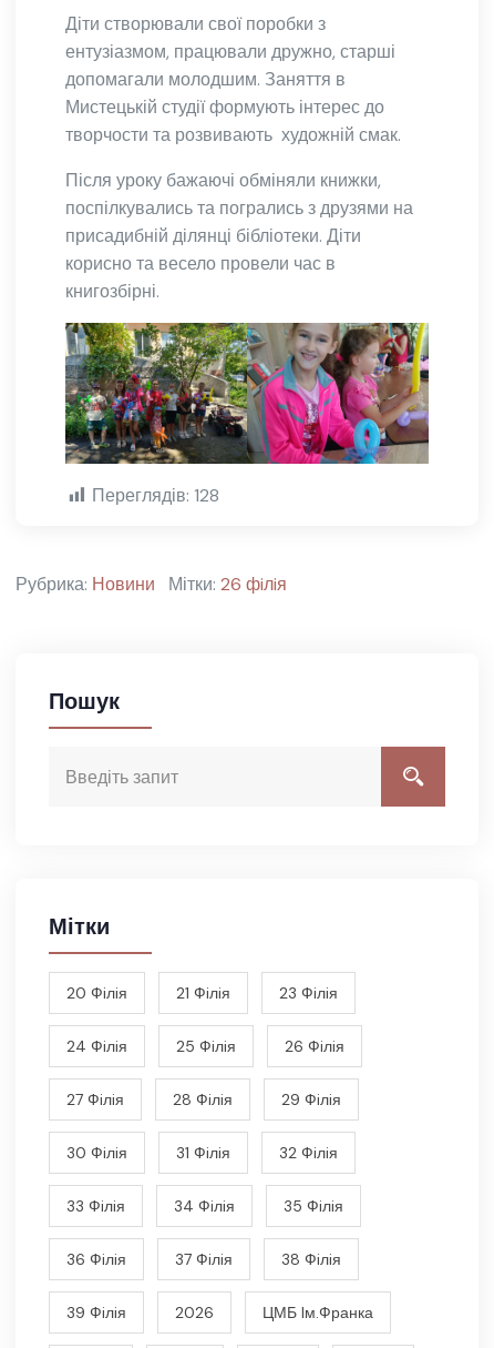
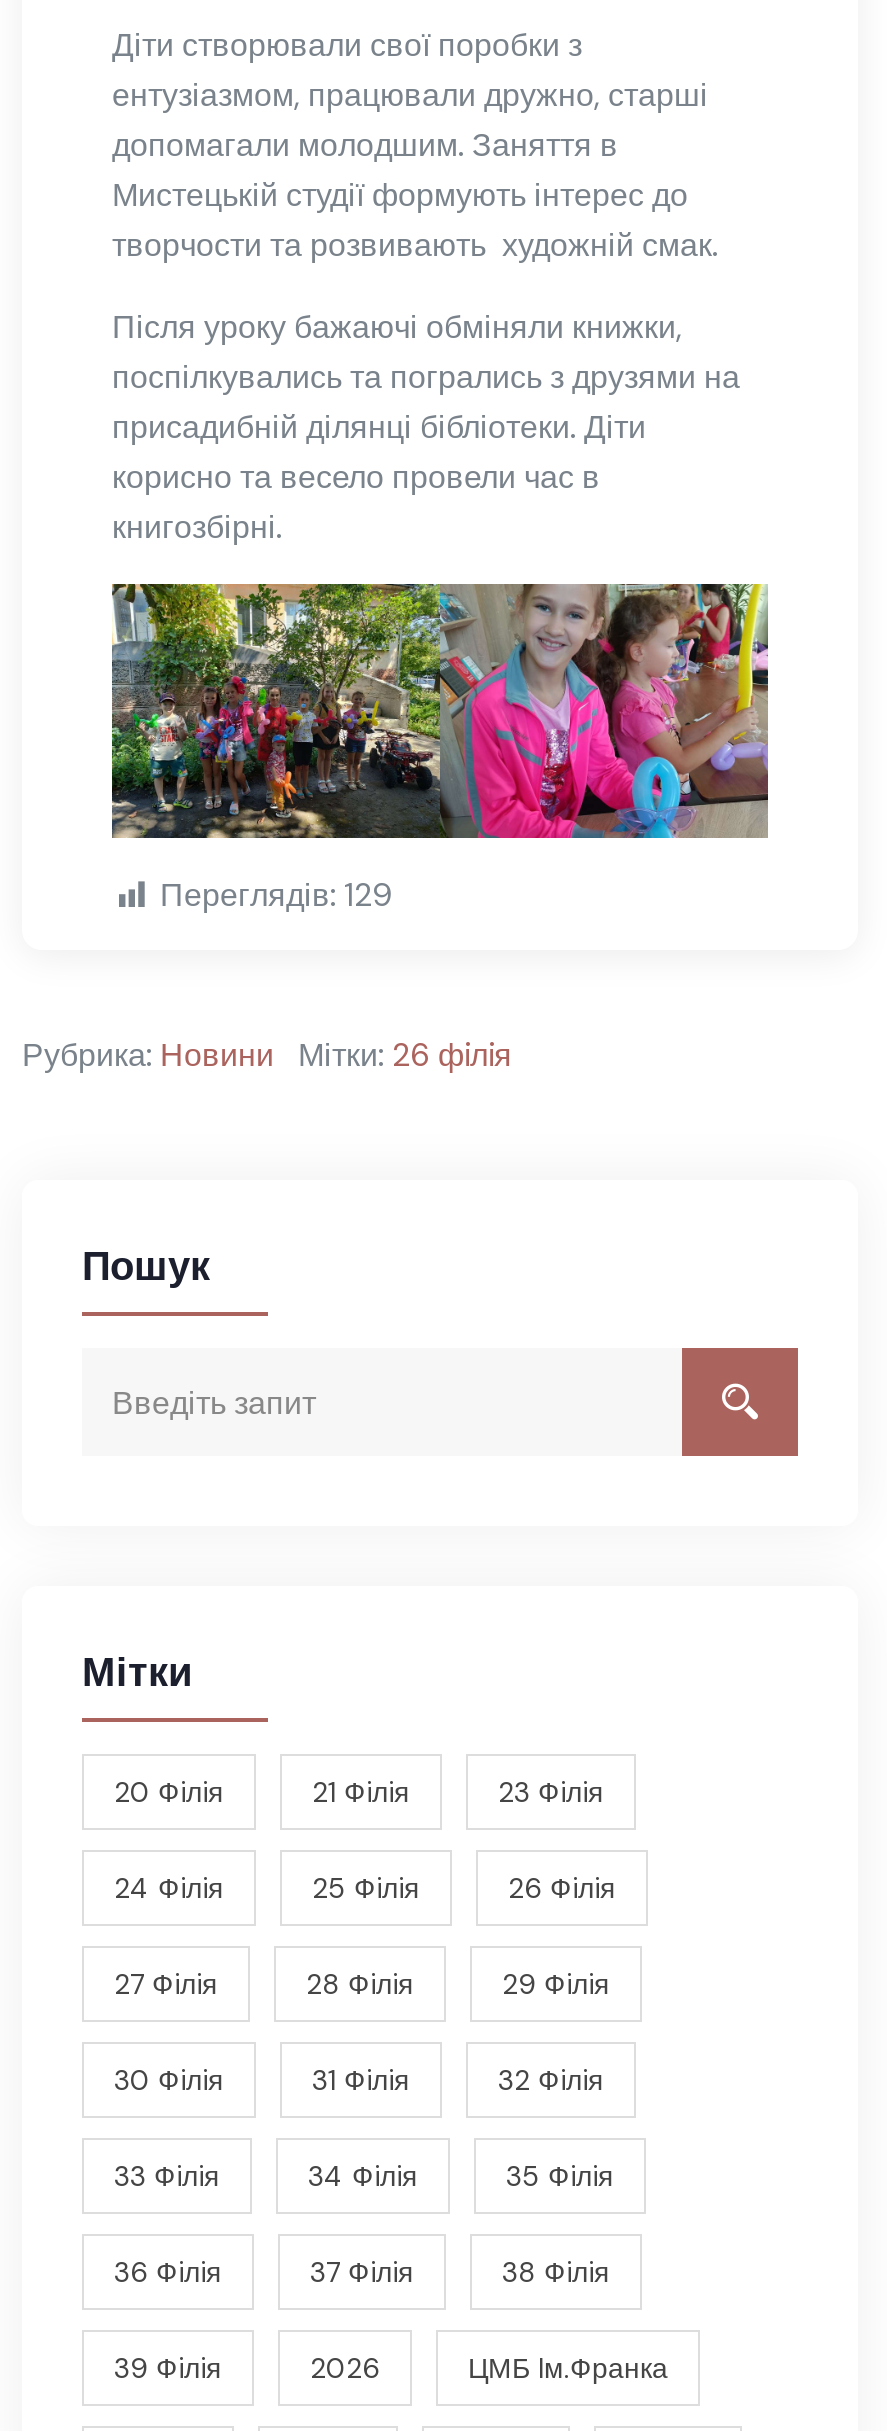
[92,484,219,507] Переглядів: 128 -> [160,875,392,917] Переглядів: 129

